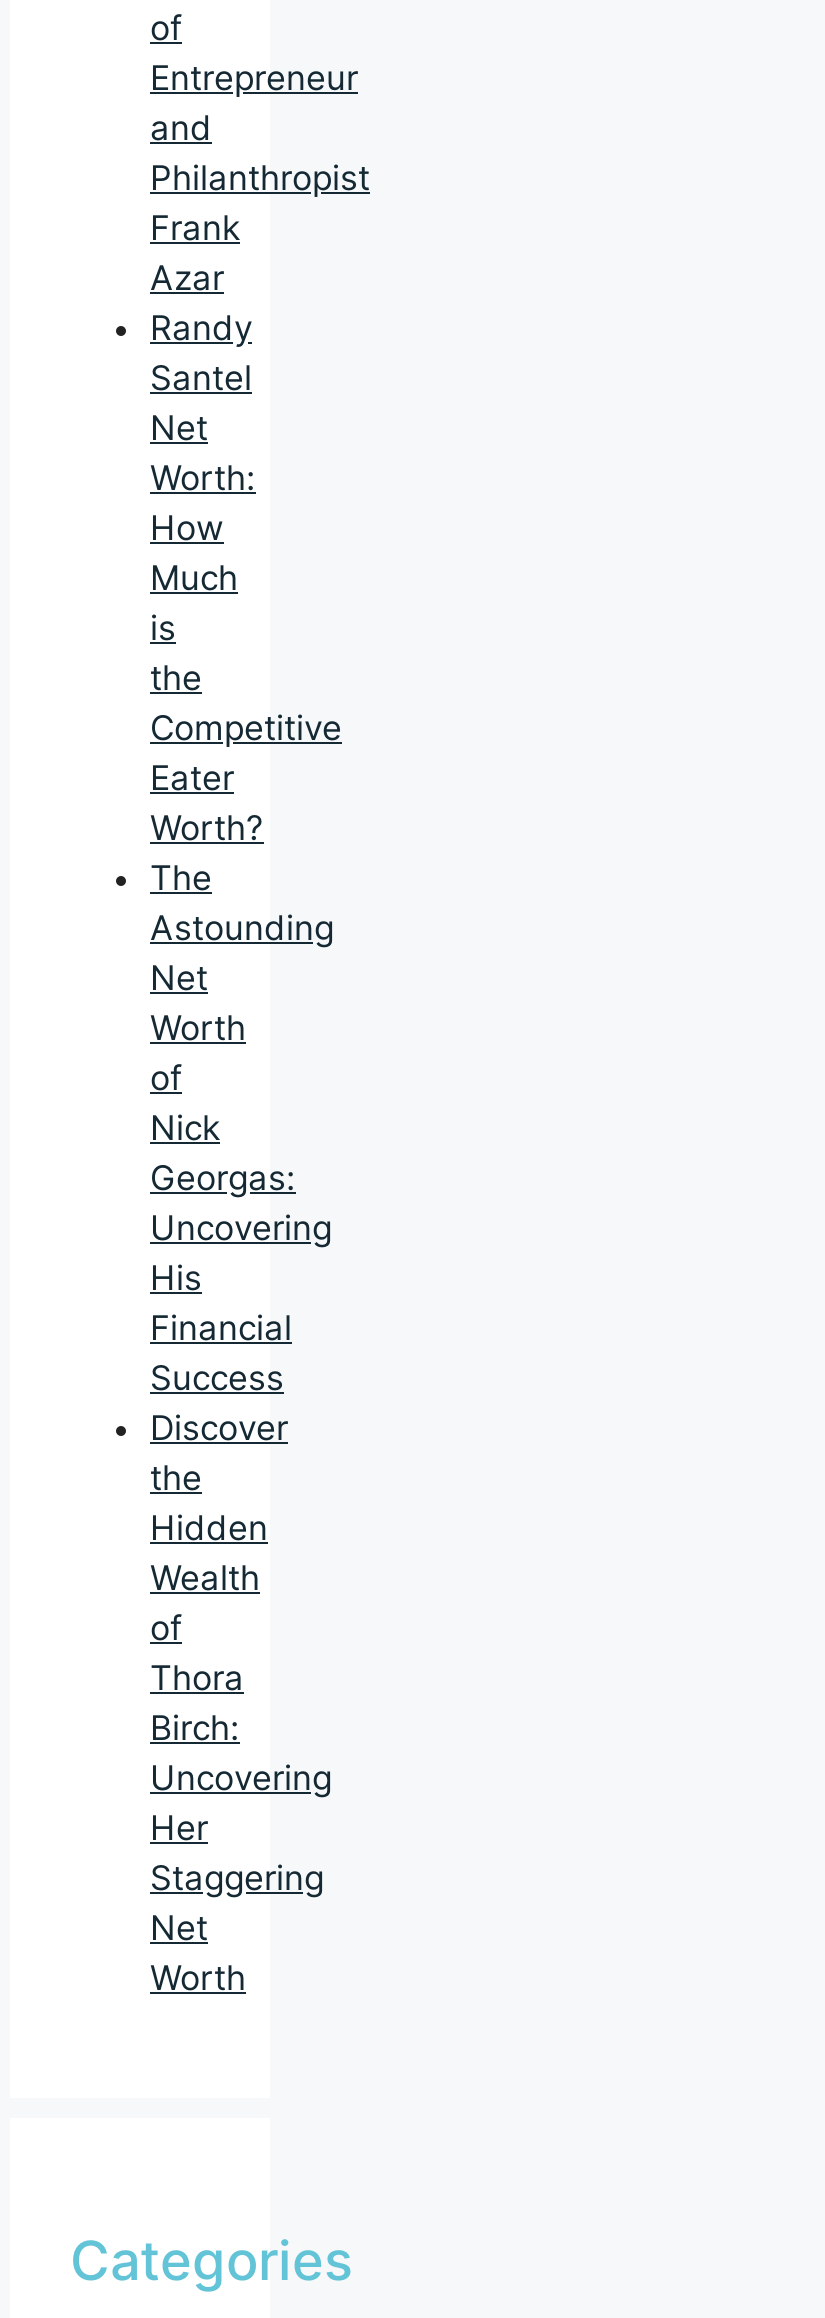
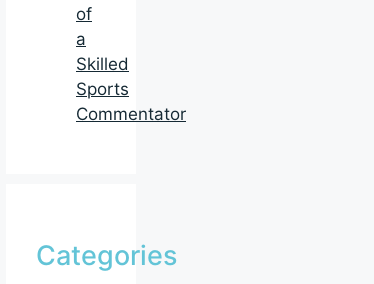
[150,57,370,1997] Entrepreneur | and | Philanthropist | Frank | Azar | Randy | Santel | Net | Worth: | How | Much | is | the | Competitive | Eater | Worth? | The | Astounding | Net | Worth | of | Nick | Georgas: | Uncovering | His | Financial | Success | Discover | the | Hidden | Wealth | of | Thora | Birch: | Uncovering | Her | Staggering | Net | Worth -> [76,29,186,124] a | Skilled | Sports | Commentator

